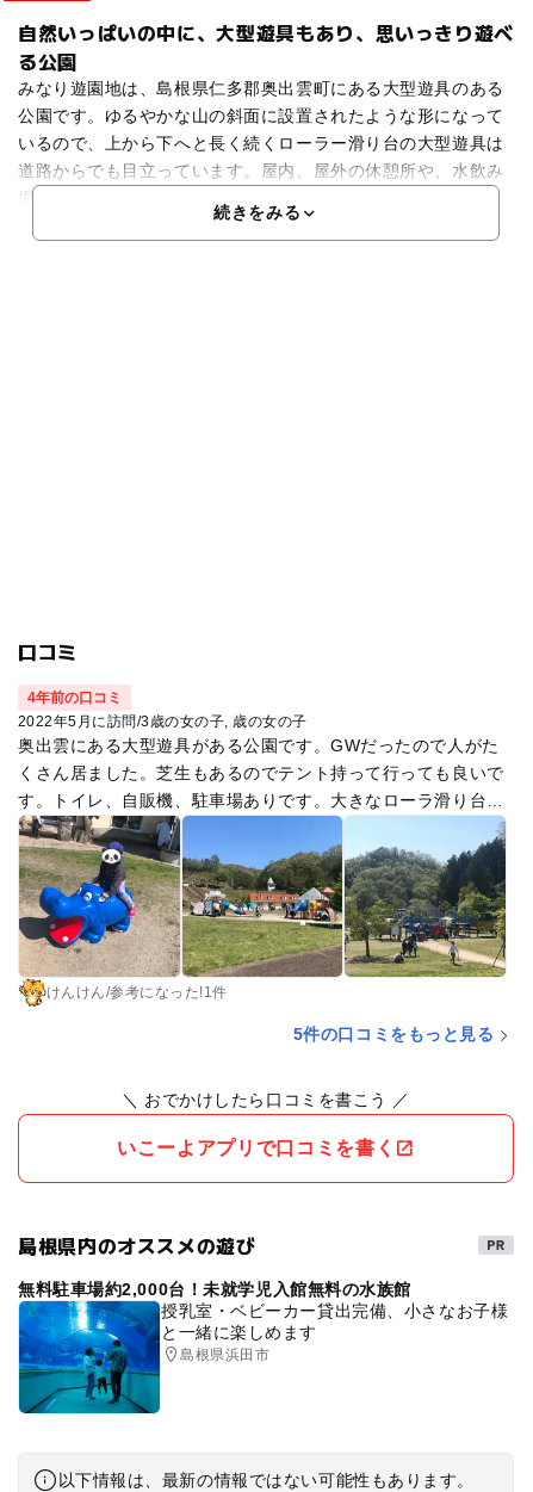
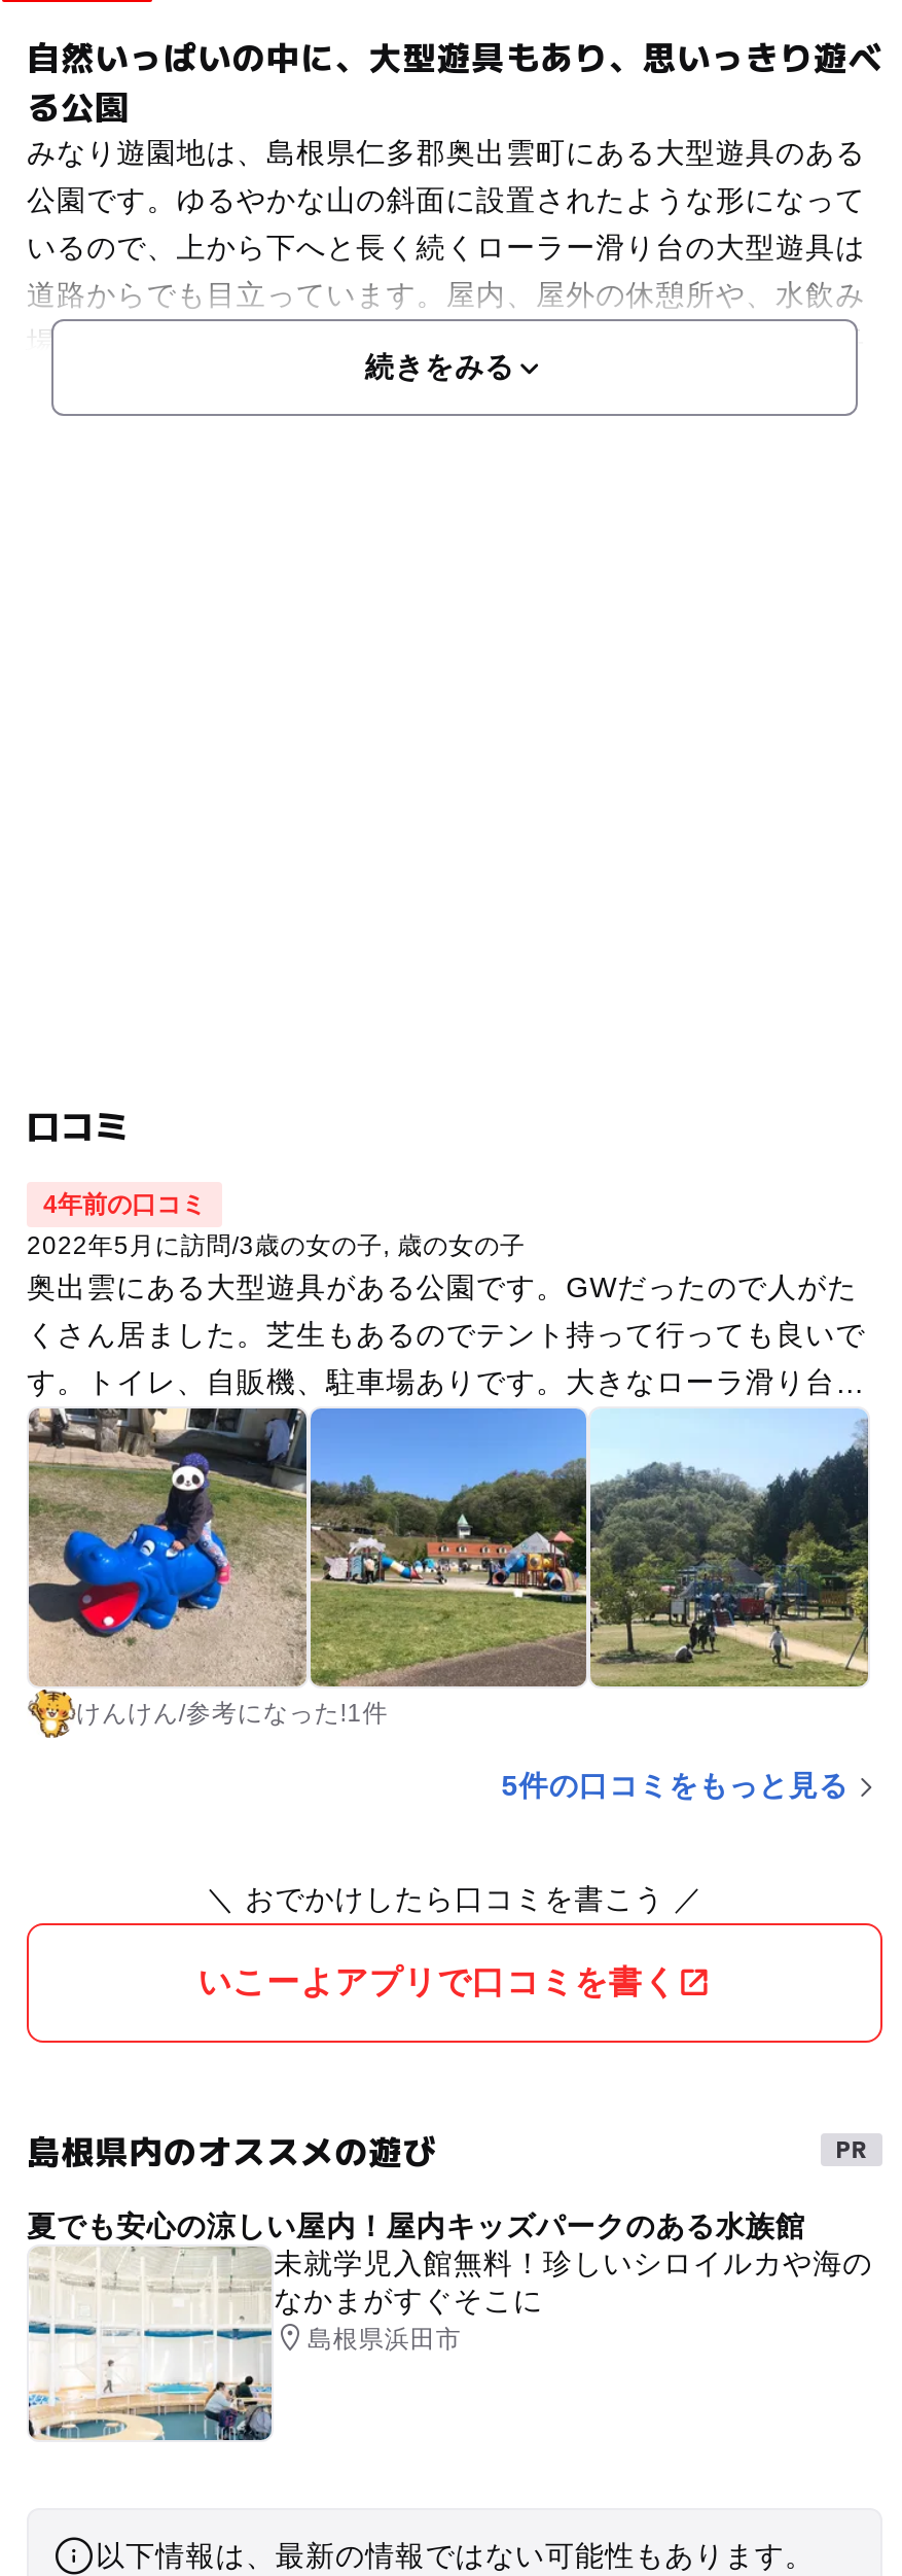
[18,1280,508,1414] [image] | 無料駐車場約2,000台！未就学児入館無料の水族館 | 授乳室・ベビーカー貸出完備、小さなお子様 | と一緒に楽しめます -> [27,2209,873,2442] [image] | 夏でも安心の涼しい屋内！屋内キッズパークのある水族館 | 未就学児入館無料！珍しいシロイルカや海の | なかまがすぐそこに

